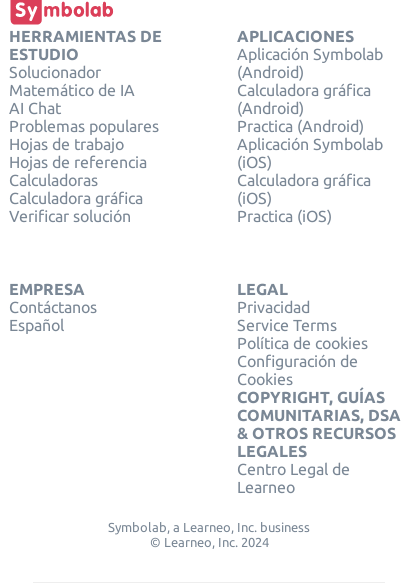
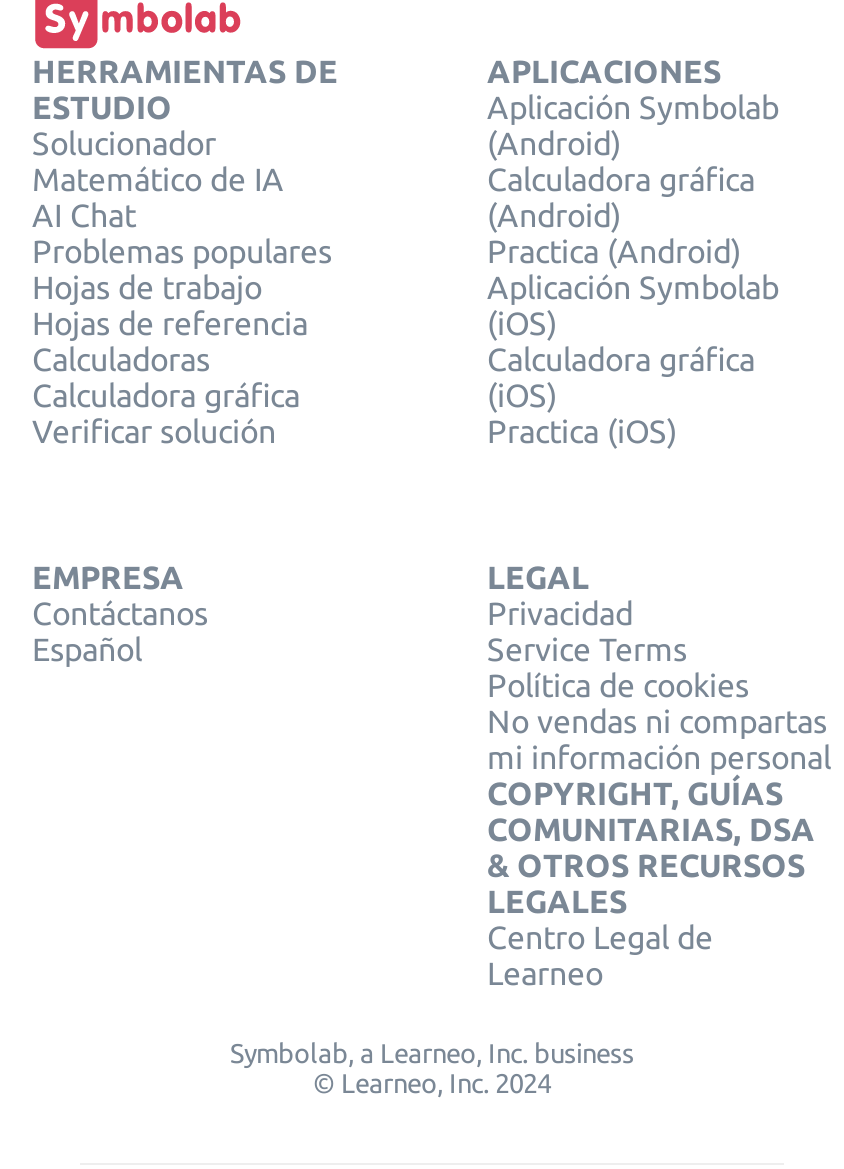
[236,352,357,388] Configuración de | Cookies -> [487,704,831,776] No vendas ni compartas | mi información personal

